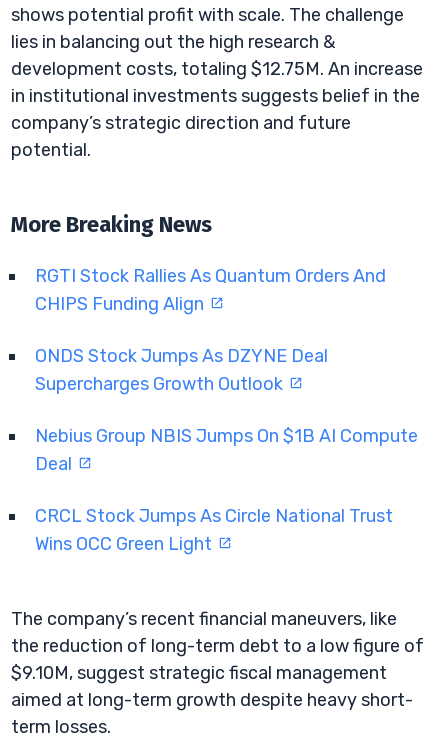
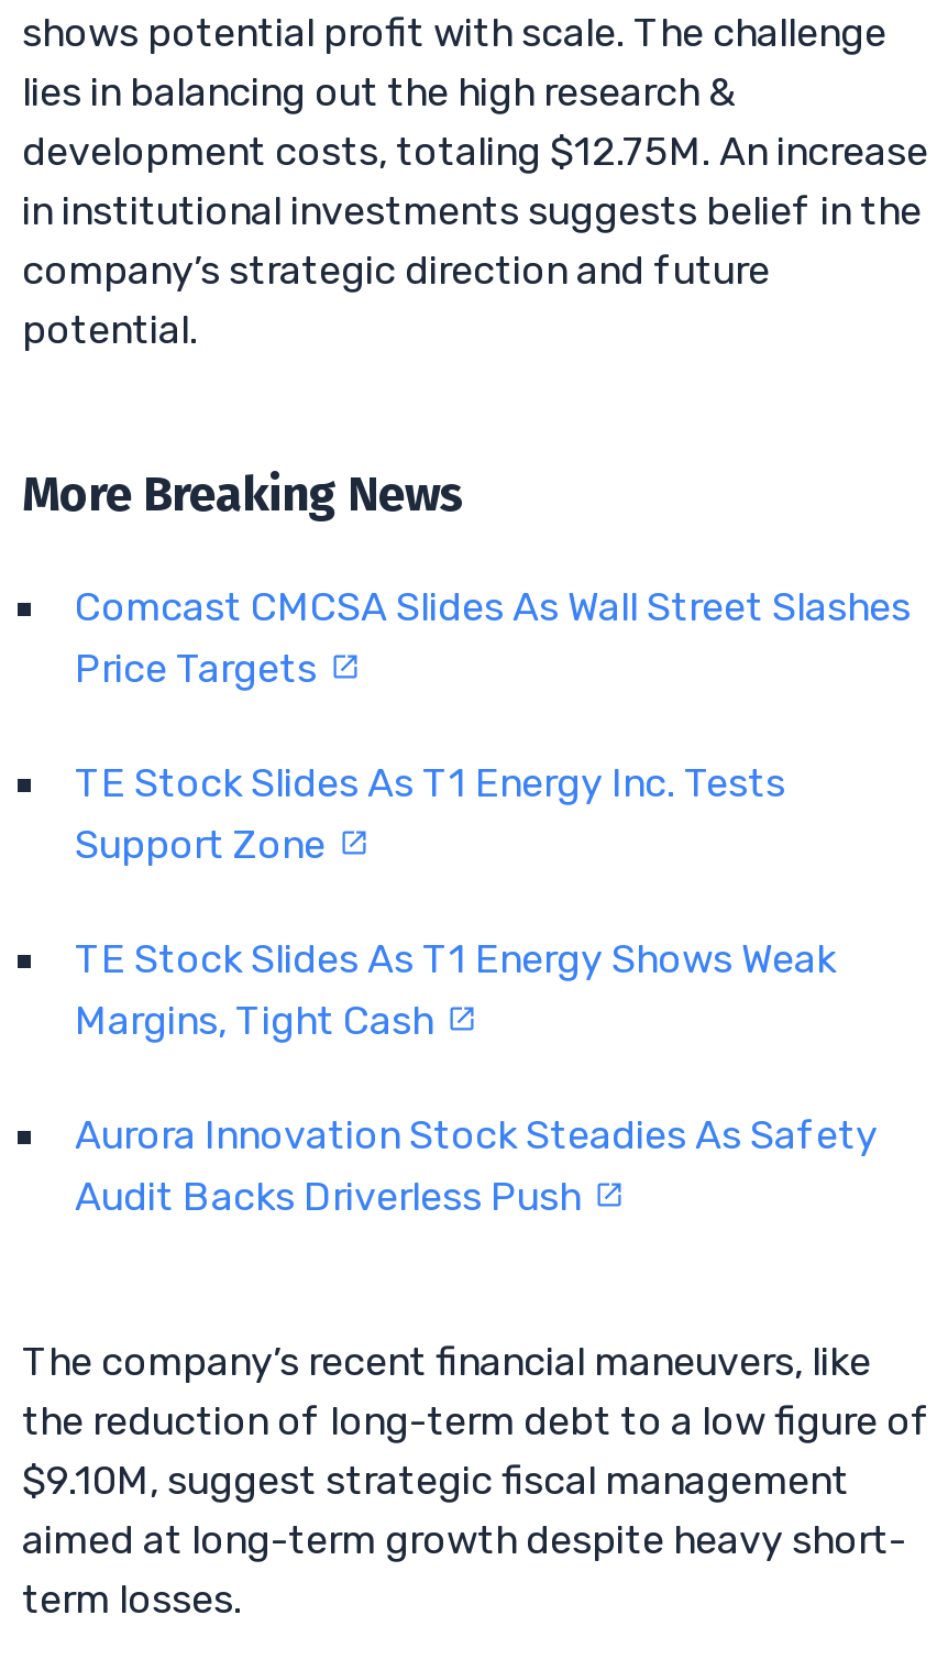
[35,265,386,315] RGTI Stock Rallies As Quantum Orders And | CHIPS Funding Align -> [75,582,911,692] Comcast CMCSA Slides As Wall Street Slashes | Price Targets
[35,345,328,395] ONDS Stock Jumps As DZYNE Deal | Supercharges Growth Outlook -> [75,758,785,868] TE Stock Slides As T1 Energy Inc. Tests | Support Zone
[35,425,418,475] Nebius Group NBIS Jumps On $1B AI Compute | Deal -> [75,934,836,1044] TE Stock Slides As T1 Energy Shows Weak | Margins, Tight Cash
[35,505,393,555] CRCL Stock Jumps As Circle National Trust | Wins OCC Green Light -> [75,1110,878,1220] Aurora Innovation Stock Steadies As Safety | Audit Backs Driverless Push

